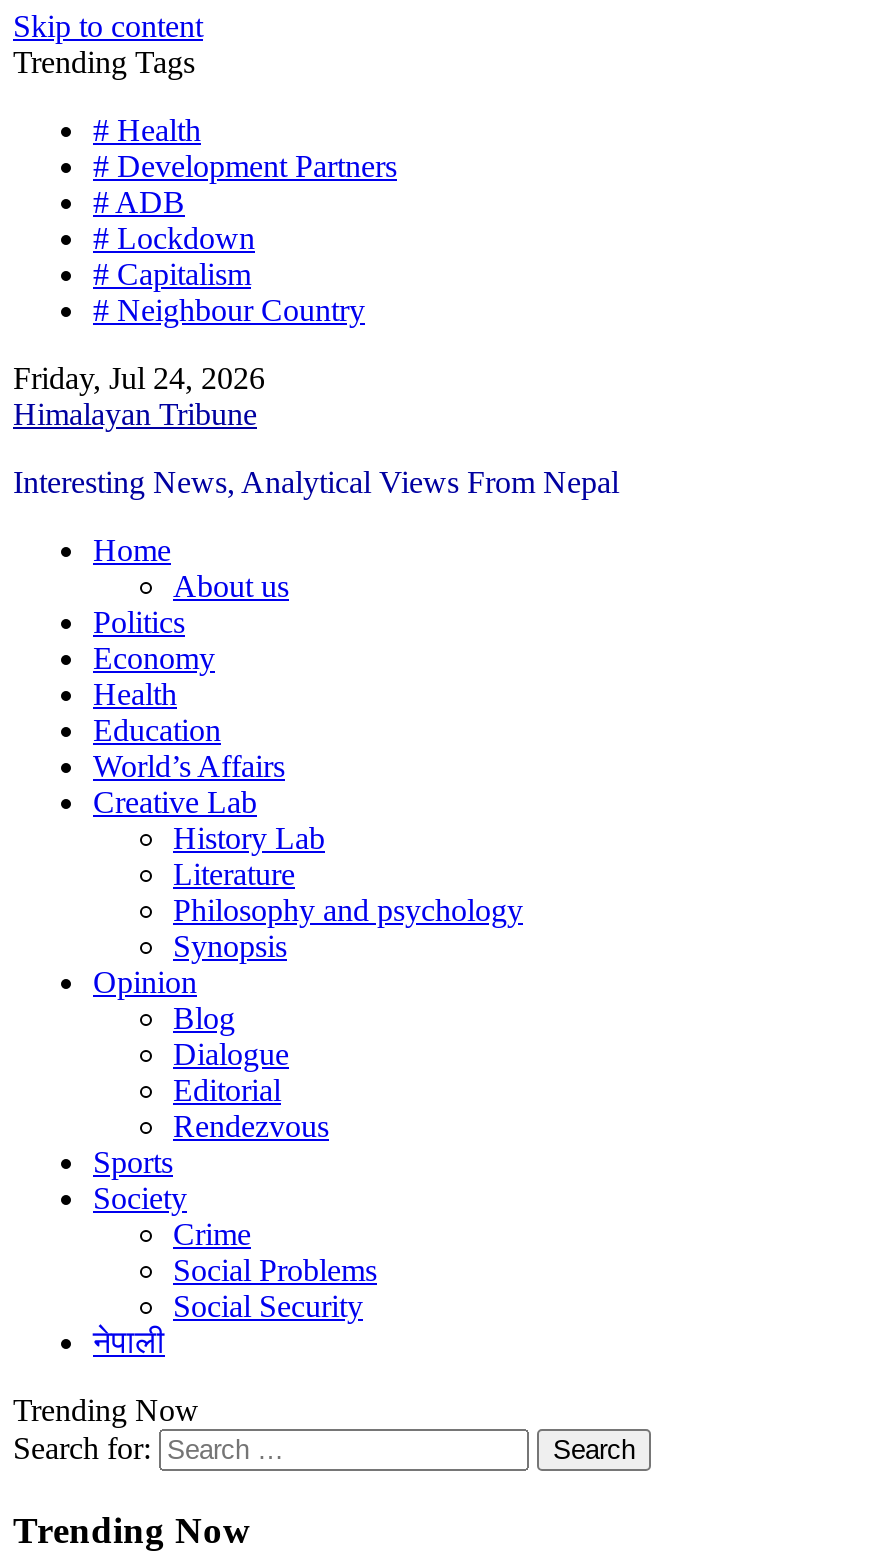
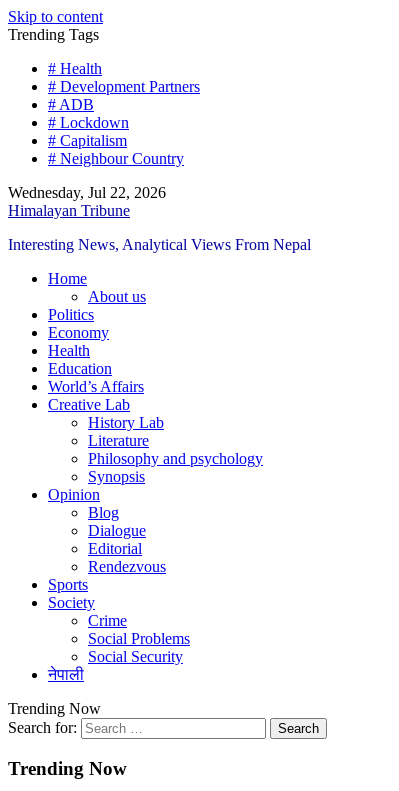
[13,361,265,395] Friday, Jul 24, 2026 -> [8,184,166,201] Wednesday, Jul 22, 2026

